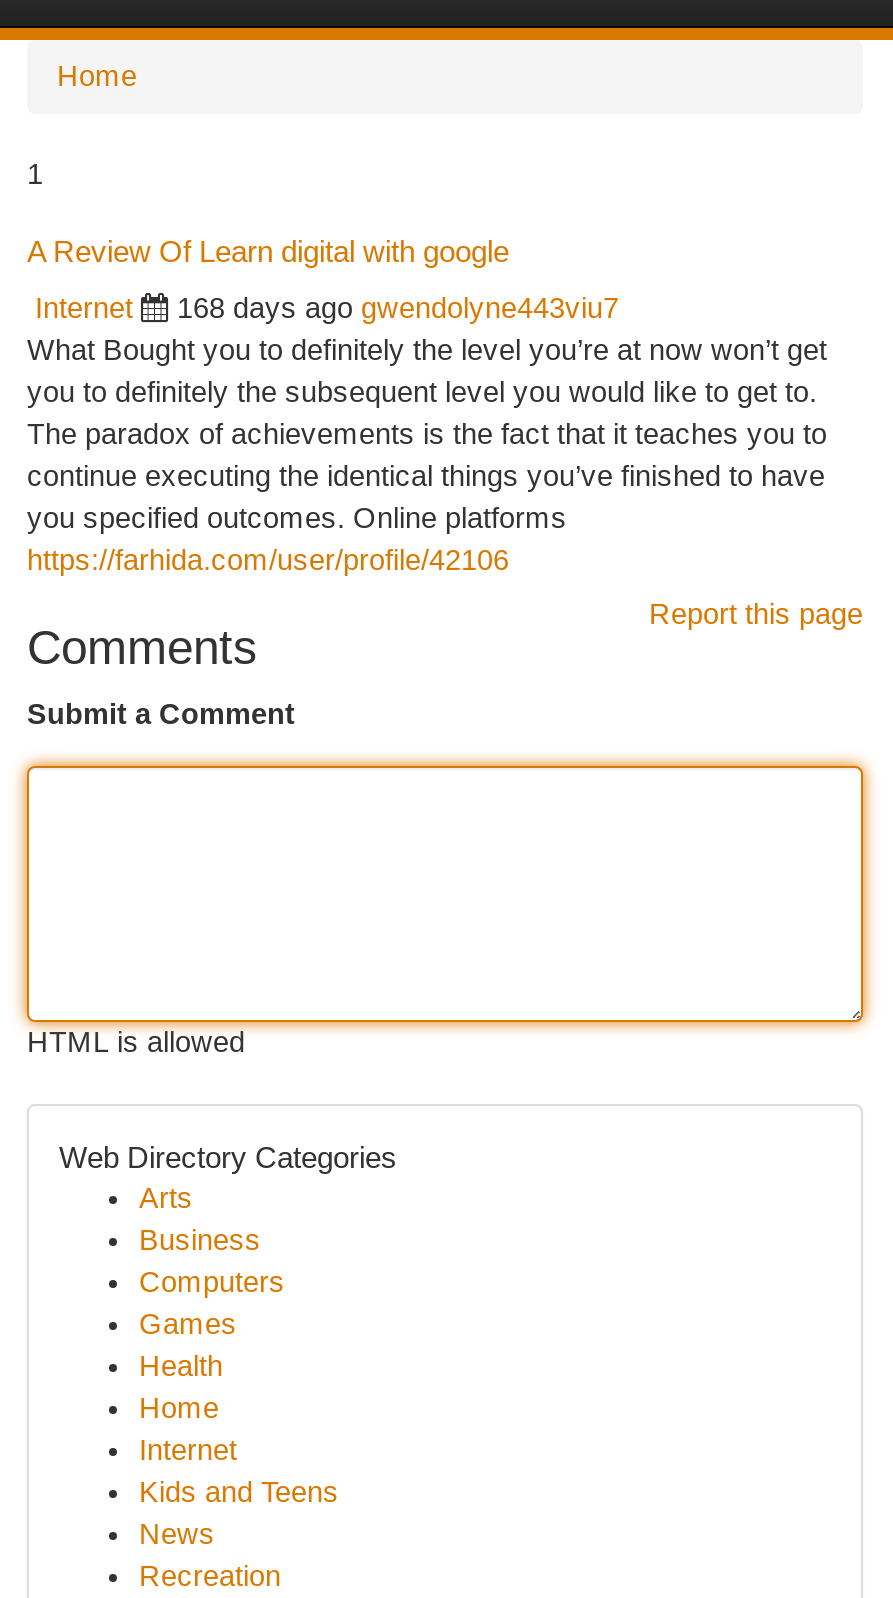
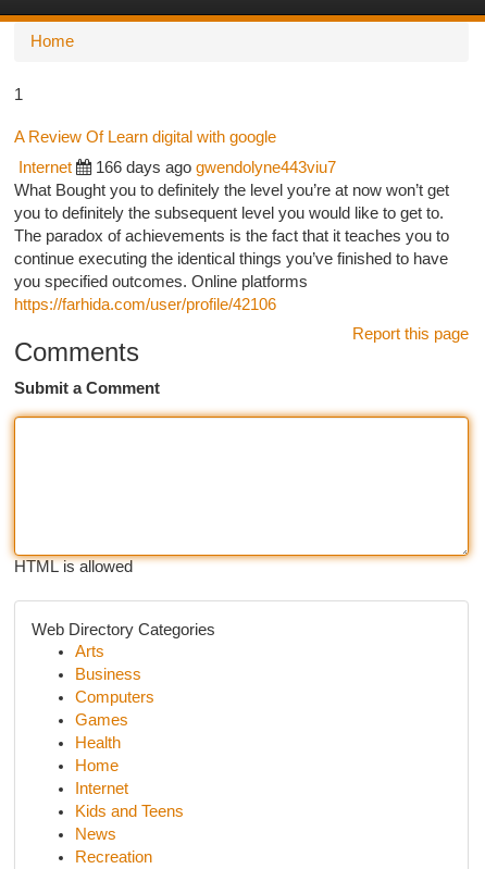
[177,292,619,324] 168 days ago gwendolyne443viu7 -> [96,159,336,176] 166 days ago gwendolyne443viu7

